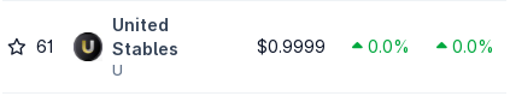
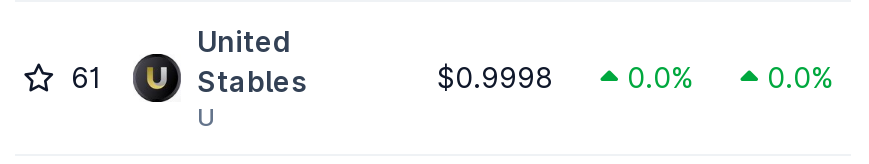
[257,36,326,56] $0.9999 -> [437,60,553,94] $0.9998

